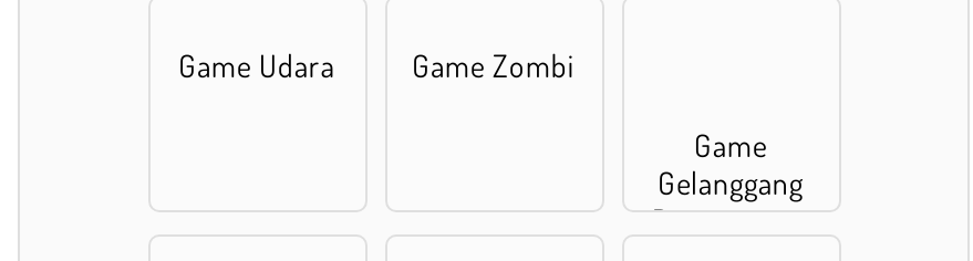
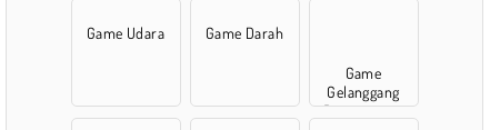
[412,47,575,84] Game Zombi -> [205,24,284,42] Game Darah

